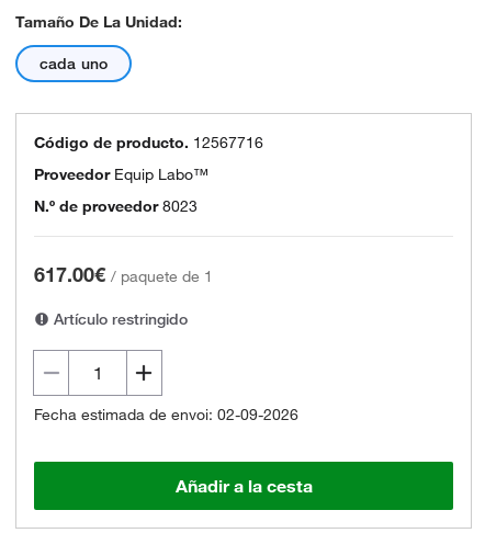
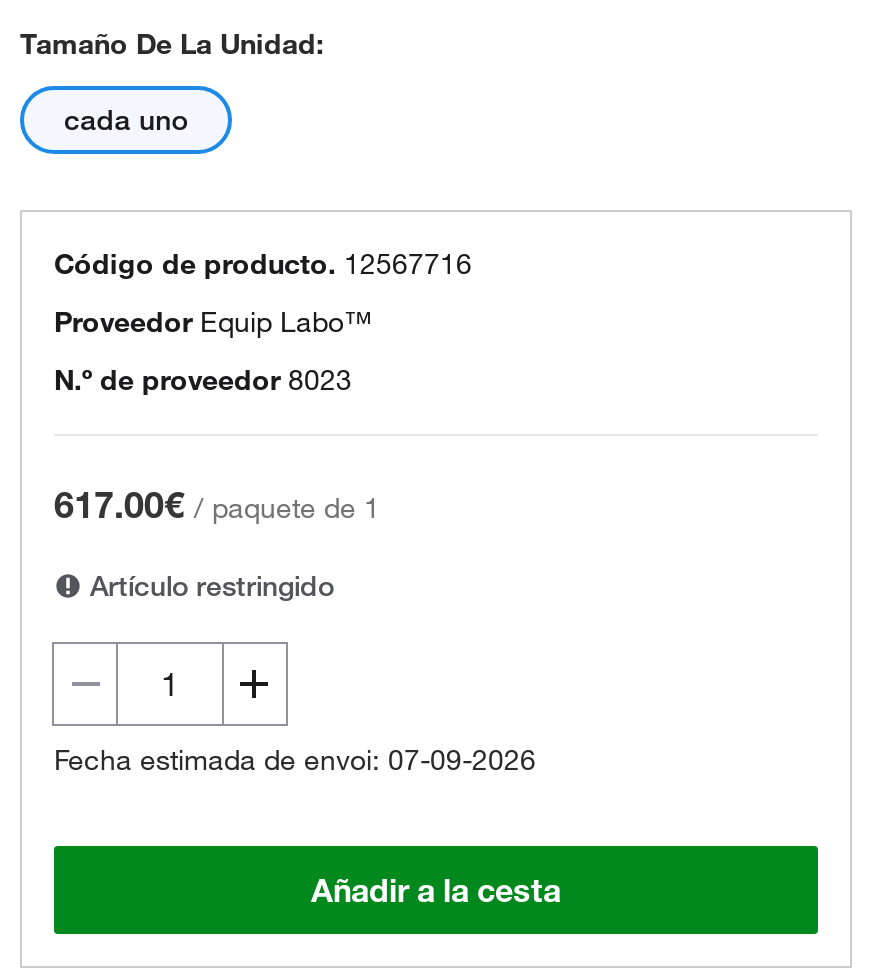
[34,405,298,424] Fecha estimada de envoi: 02-09-2026 -> [54,742,536,778] Fecha estimada de envoi: 07-09-2026

